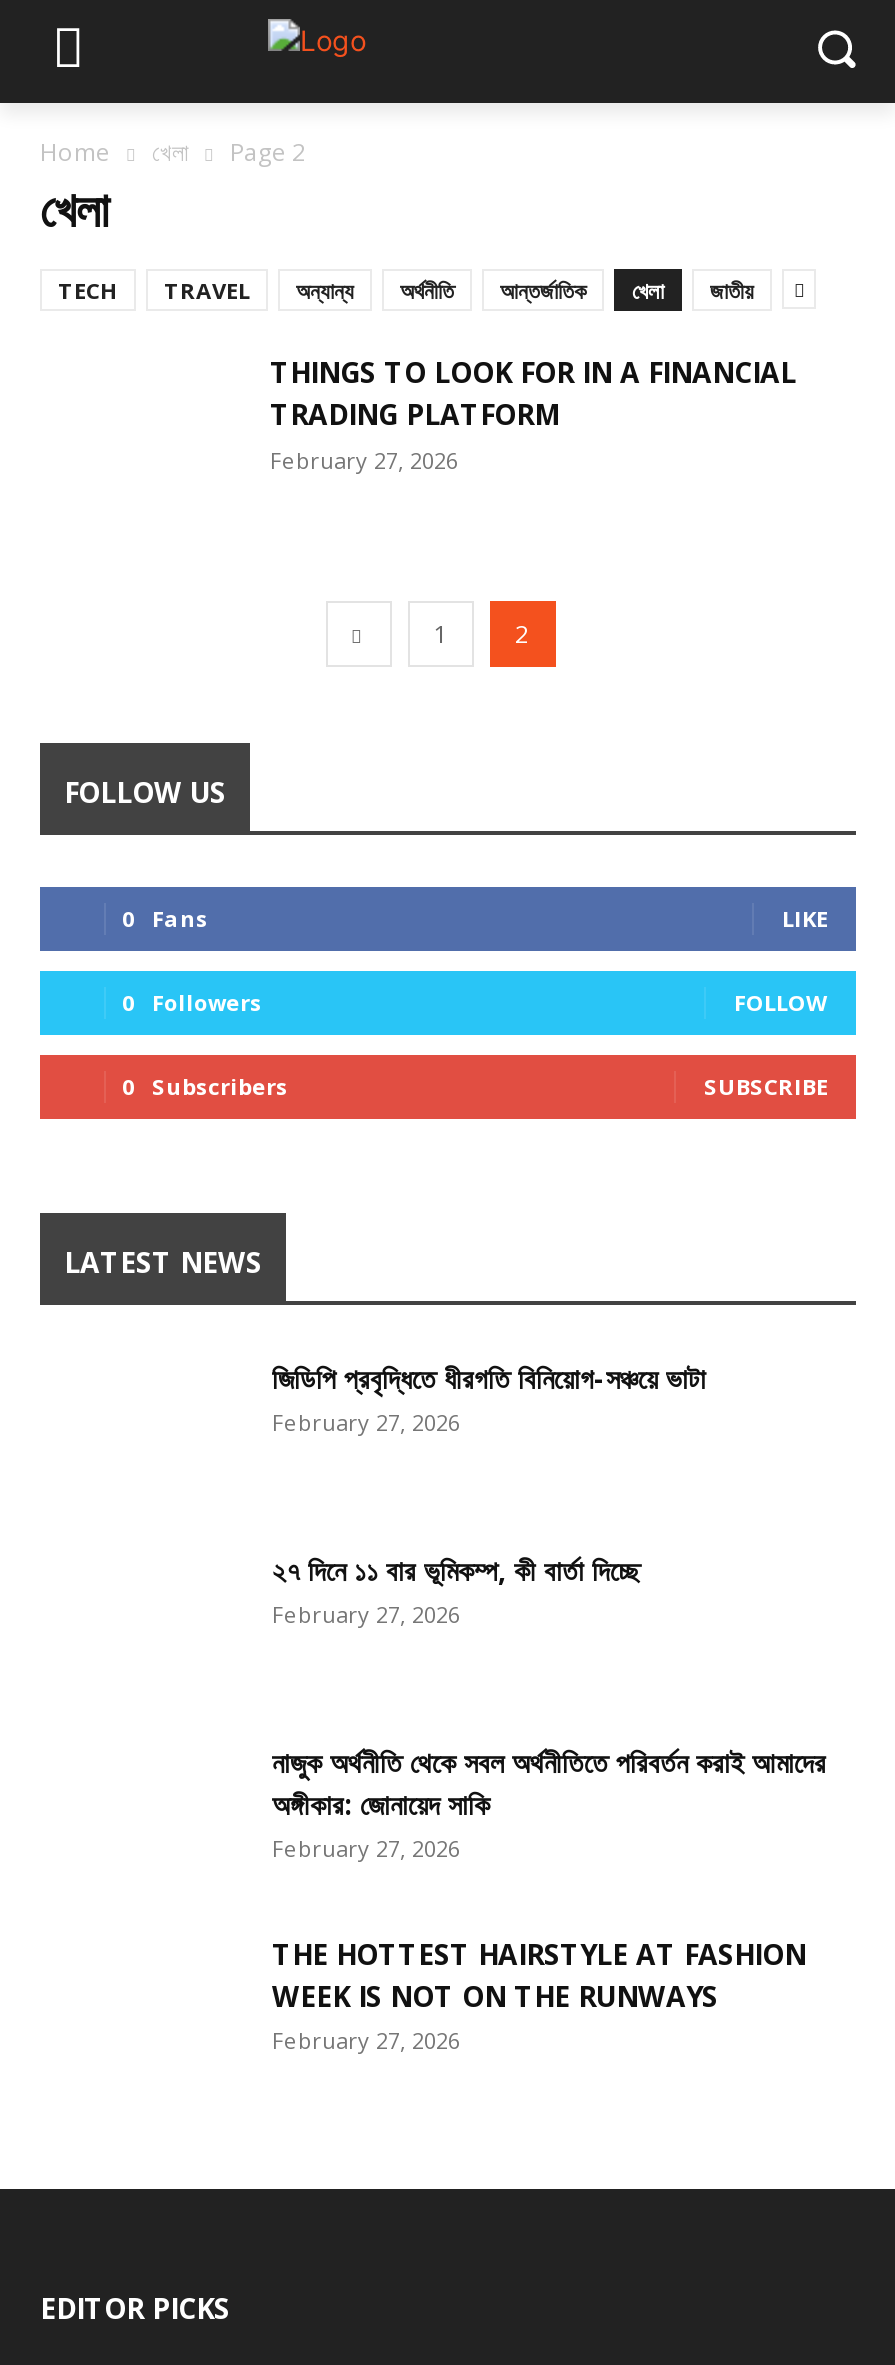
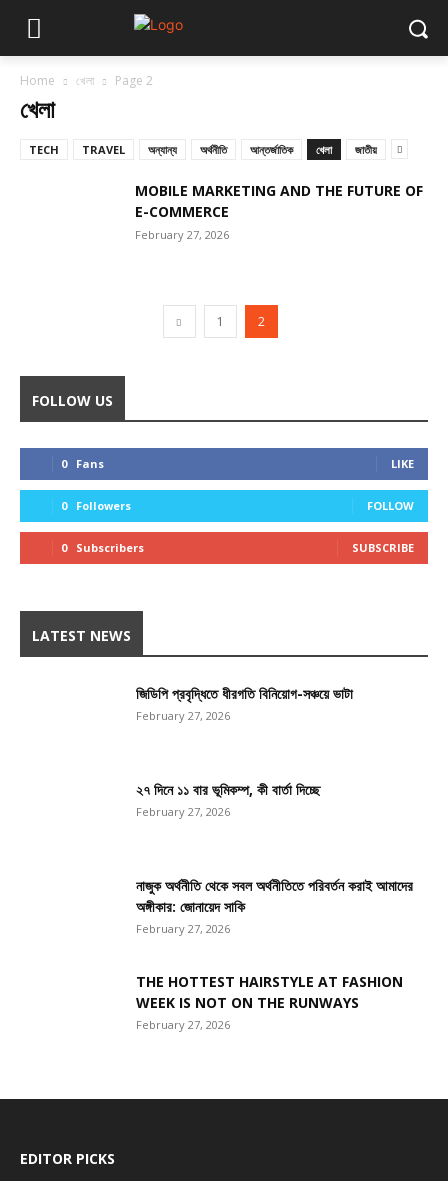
[270,353,796,433] THINGS TO LOOK FOR IN A FINANCIAL | TRADING PLATFORM -> [135,181,423,221] MOBILE MARKETING AND THE FUTURE OF | E-COMMERCE

